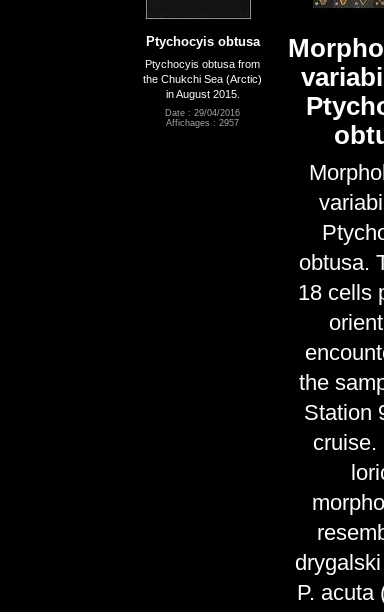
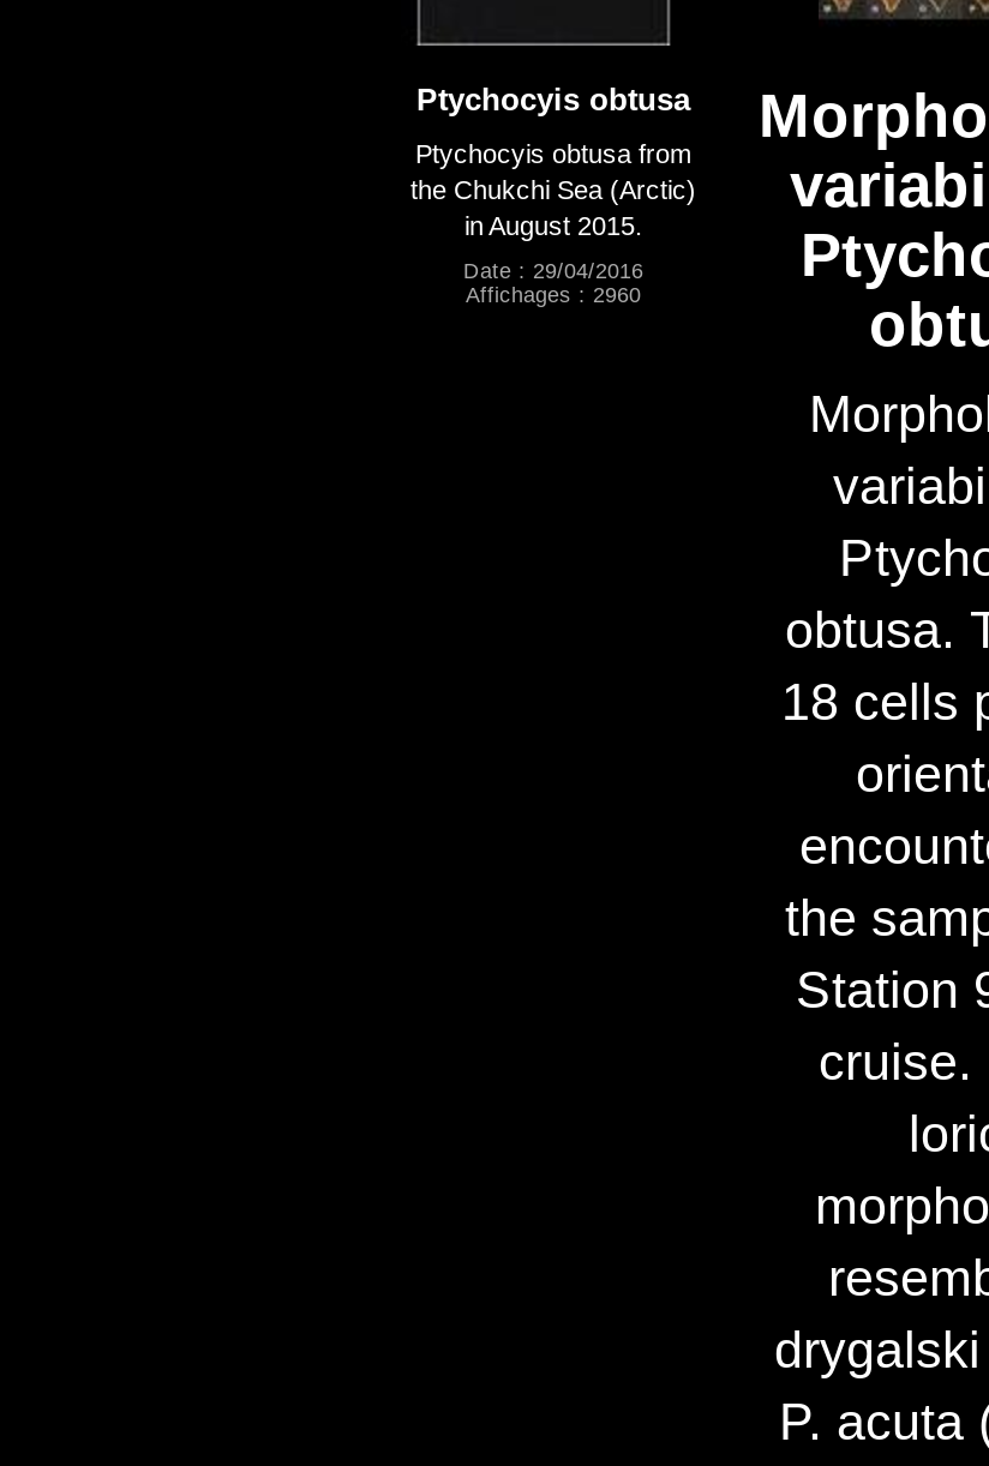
[166,118,239,128] Affichages : 2957 -> [466,284,641,308] Affichages : 2960

